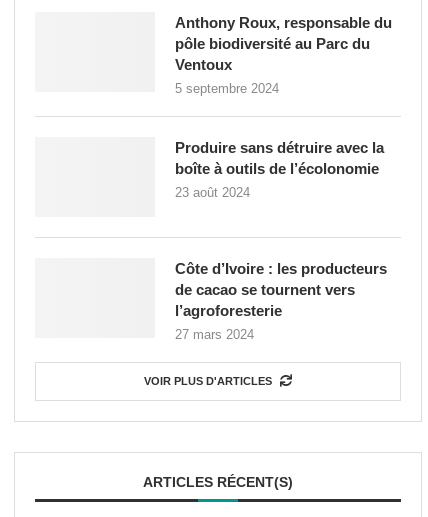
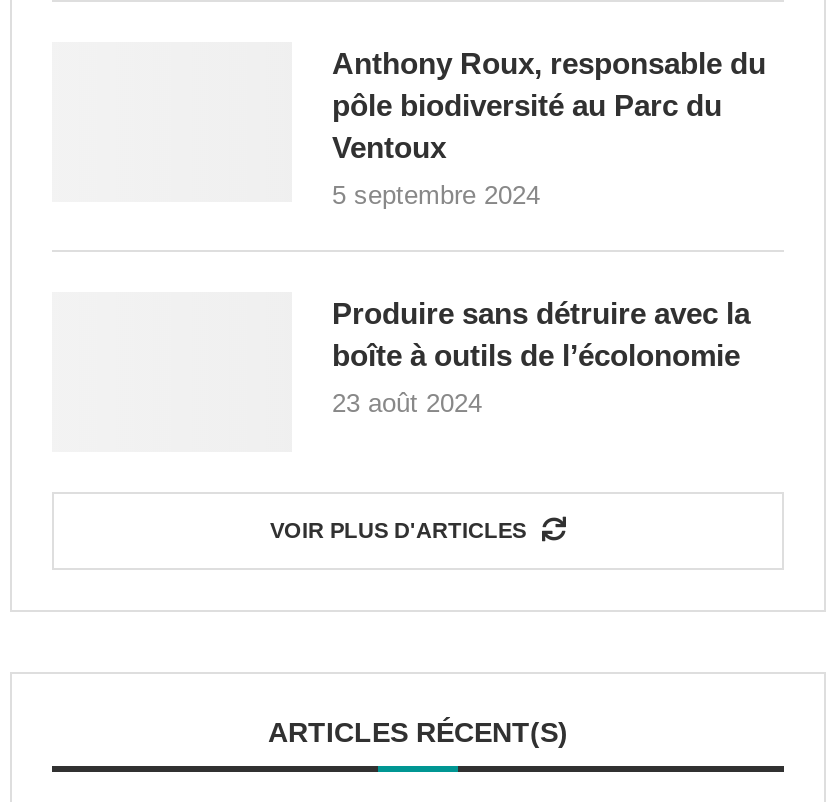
[175,259,387,341] Côte d’Ivoire : les producteurs | de cacao se tournent vers | l’agroforesterie | 27 mars 2024 -> none

